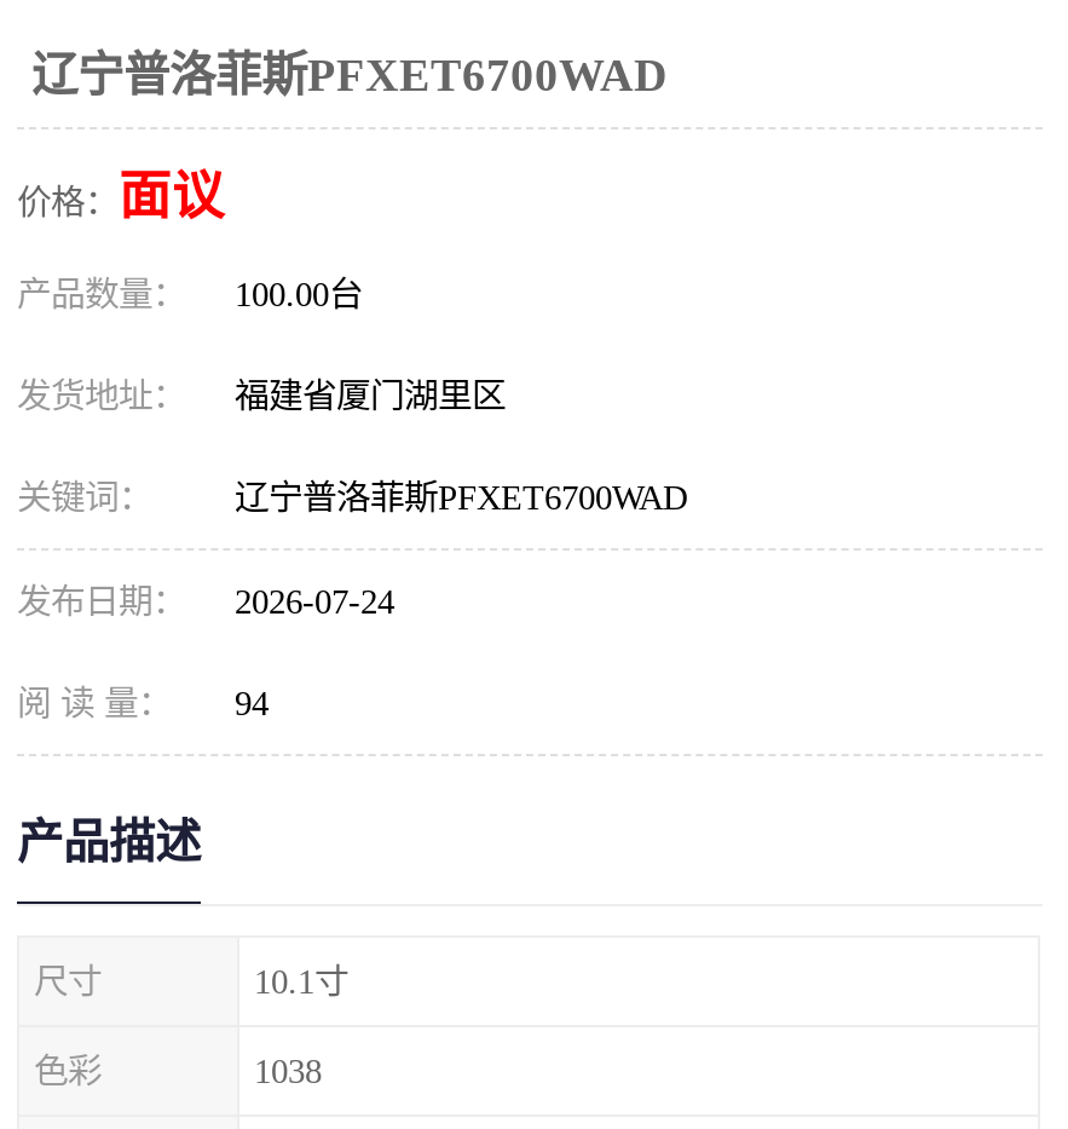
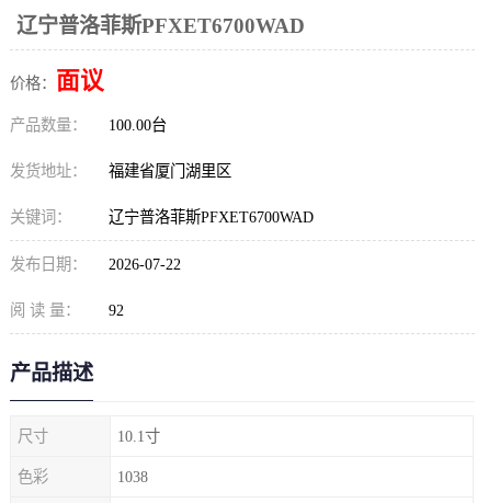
[17,582,394,621] 发布日期： 2026-07-24 -> [10,255,181,273] 发布日期： 2026-07-22
[17,684,269,722] 阅 读 量： 94 -> [10,301,124,319] 阅 读 量： 92

